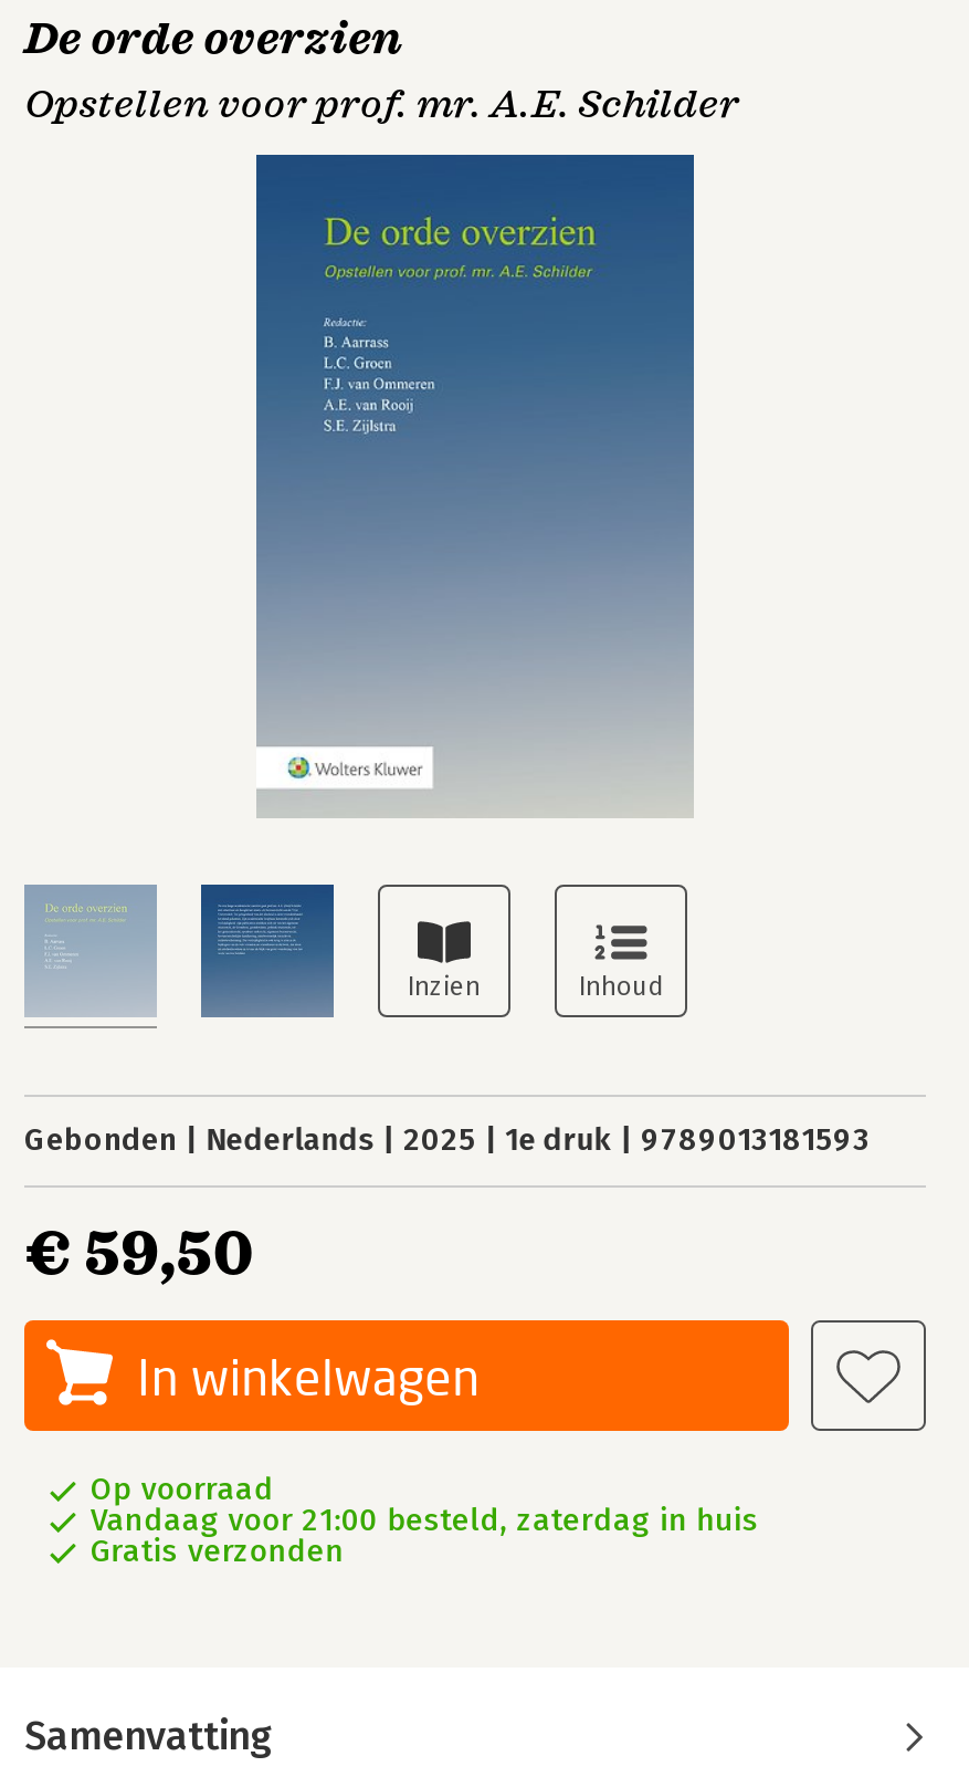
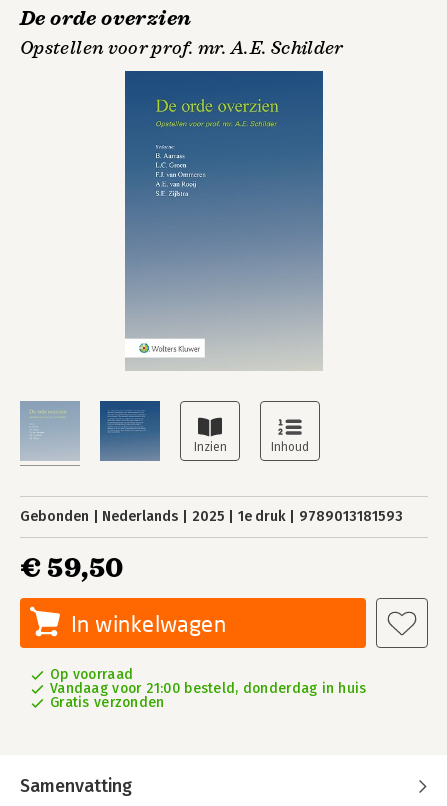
[91,1502,759,1539] Vandaag voor 21:00 besteld, zaterdag in huis -> [50,680,367,697] Vandaag voor 21:00 besteld, donderdag in huis

